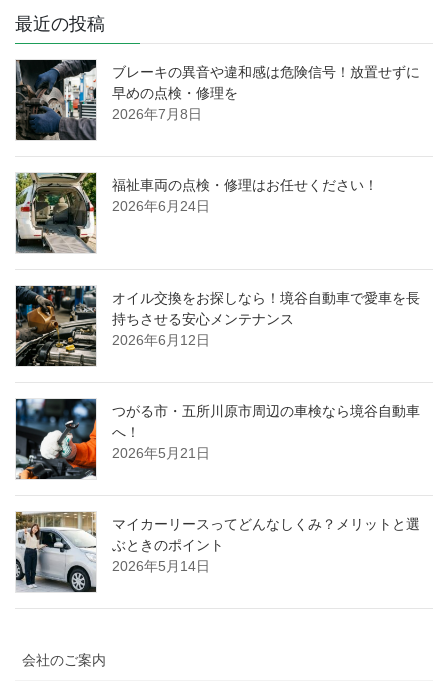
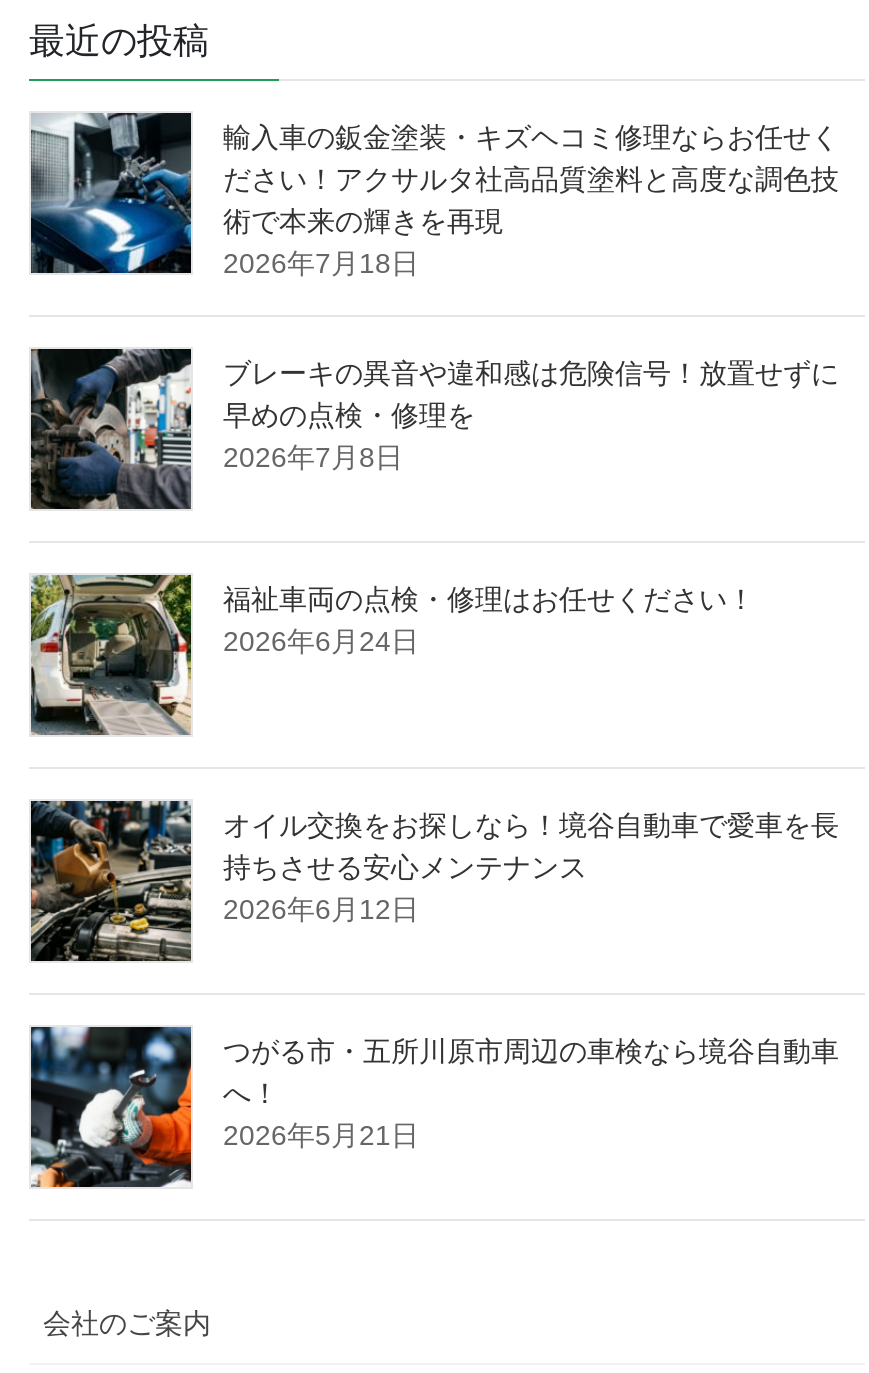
none -> [29,111,839,279] [image] | 輸入車の鈑金塗装・キズヘコミ修理ならお任せく | ださい！アクサルタ社高品質塗料と高度な調色技 | 術で本来の輝きを再現 | 2026年7月18日
moved [14,58,420,461] -> [27,345,839,1151]: [image] | ブレーキの異音や違和感は危険信号！放置せずに | 早めの点検・修理を | ... | へ！ | 2026年5月21日
[15,511,420,593] [image] | マイカーリースってどんなしくみ？メリットと選 | ぶときのポイント | 2026年5月14日 -> none

